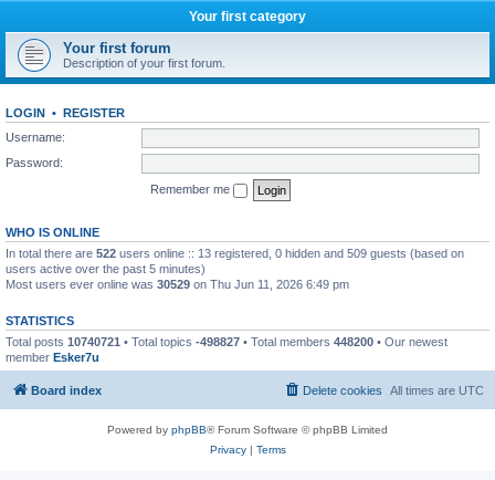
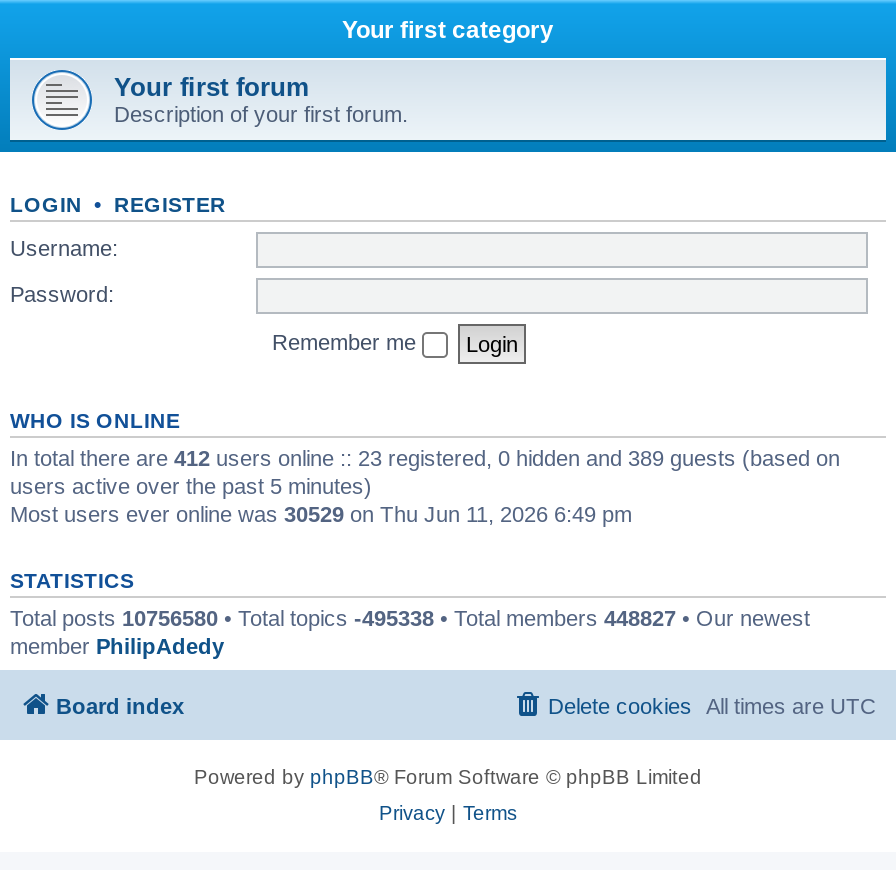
[6,246,464,259] In total there are 522 users online :: 13 registered, 0 hidden and 509 guests (based on -> [10,445,840,469] In total there are 412 users online :: 23 registered, 0 hidden and 389 guests (based on
[6,335,447,348] Total posts 10740721 • Total topics -498827 • Total members 448200 • Our newest -> [10,605,810,629] Total posts 10756580 • Total topics -495338 • Total members 448827 • Our newest
[6,350,99,363] member Esker7u -> [10,633,224,657] member PhilipAdedy

